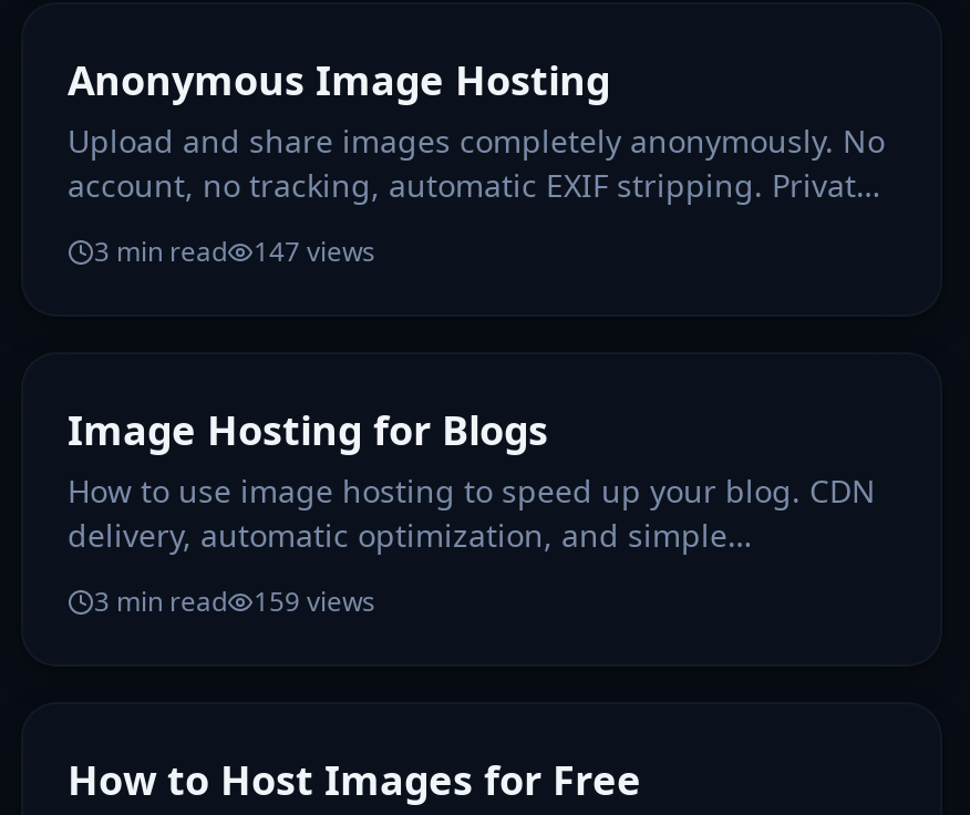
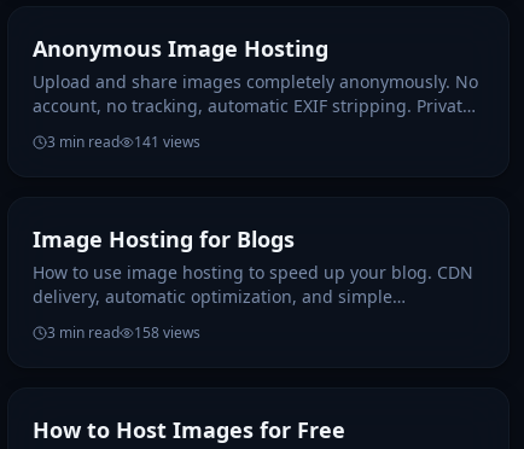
[94,233,375,270] 3 min read 147 views -> [47,132,200,152] 3 min read 141 views
[94,582,375,620] 3 min read 159 views -> [47,322,200,343] 3 min read 158 views

